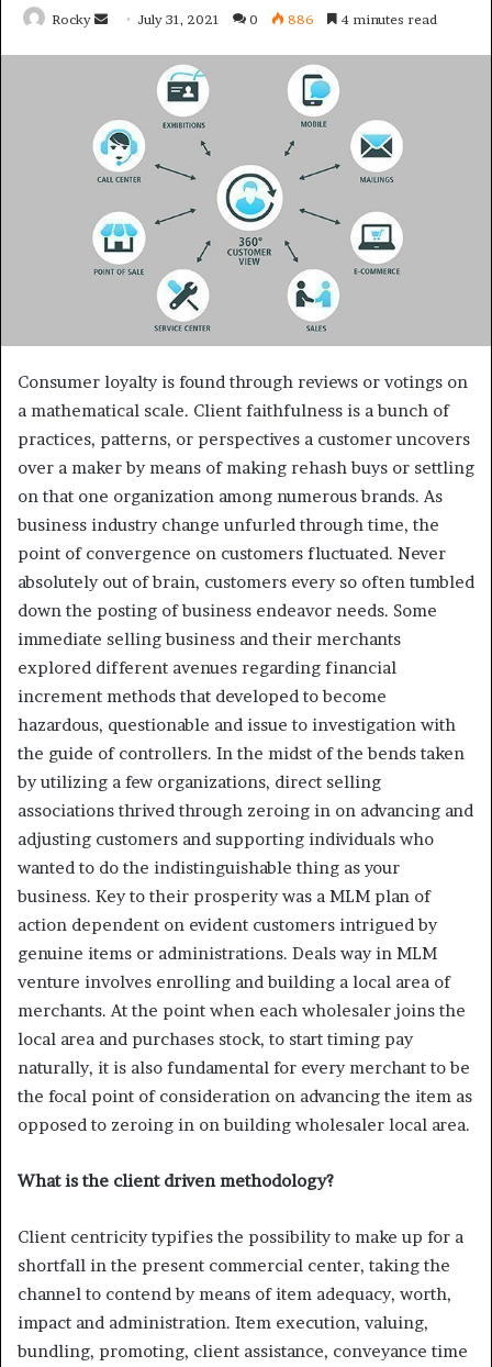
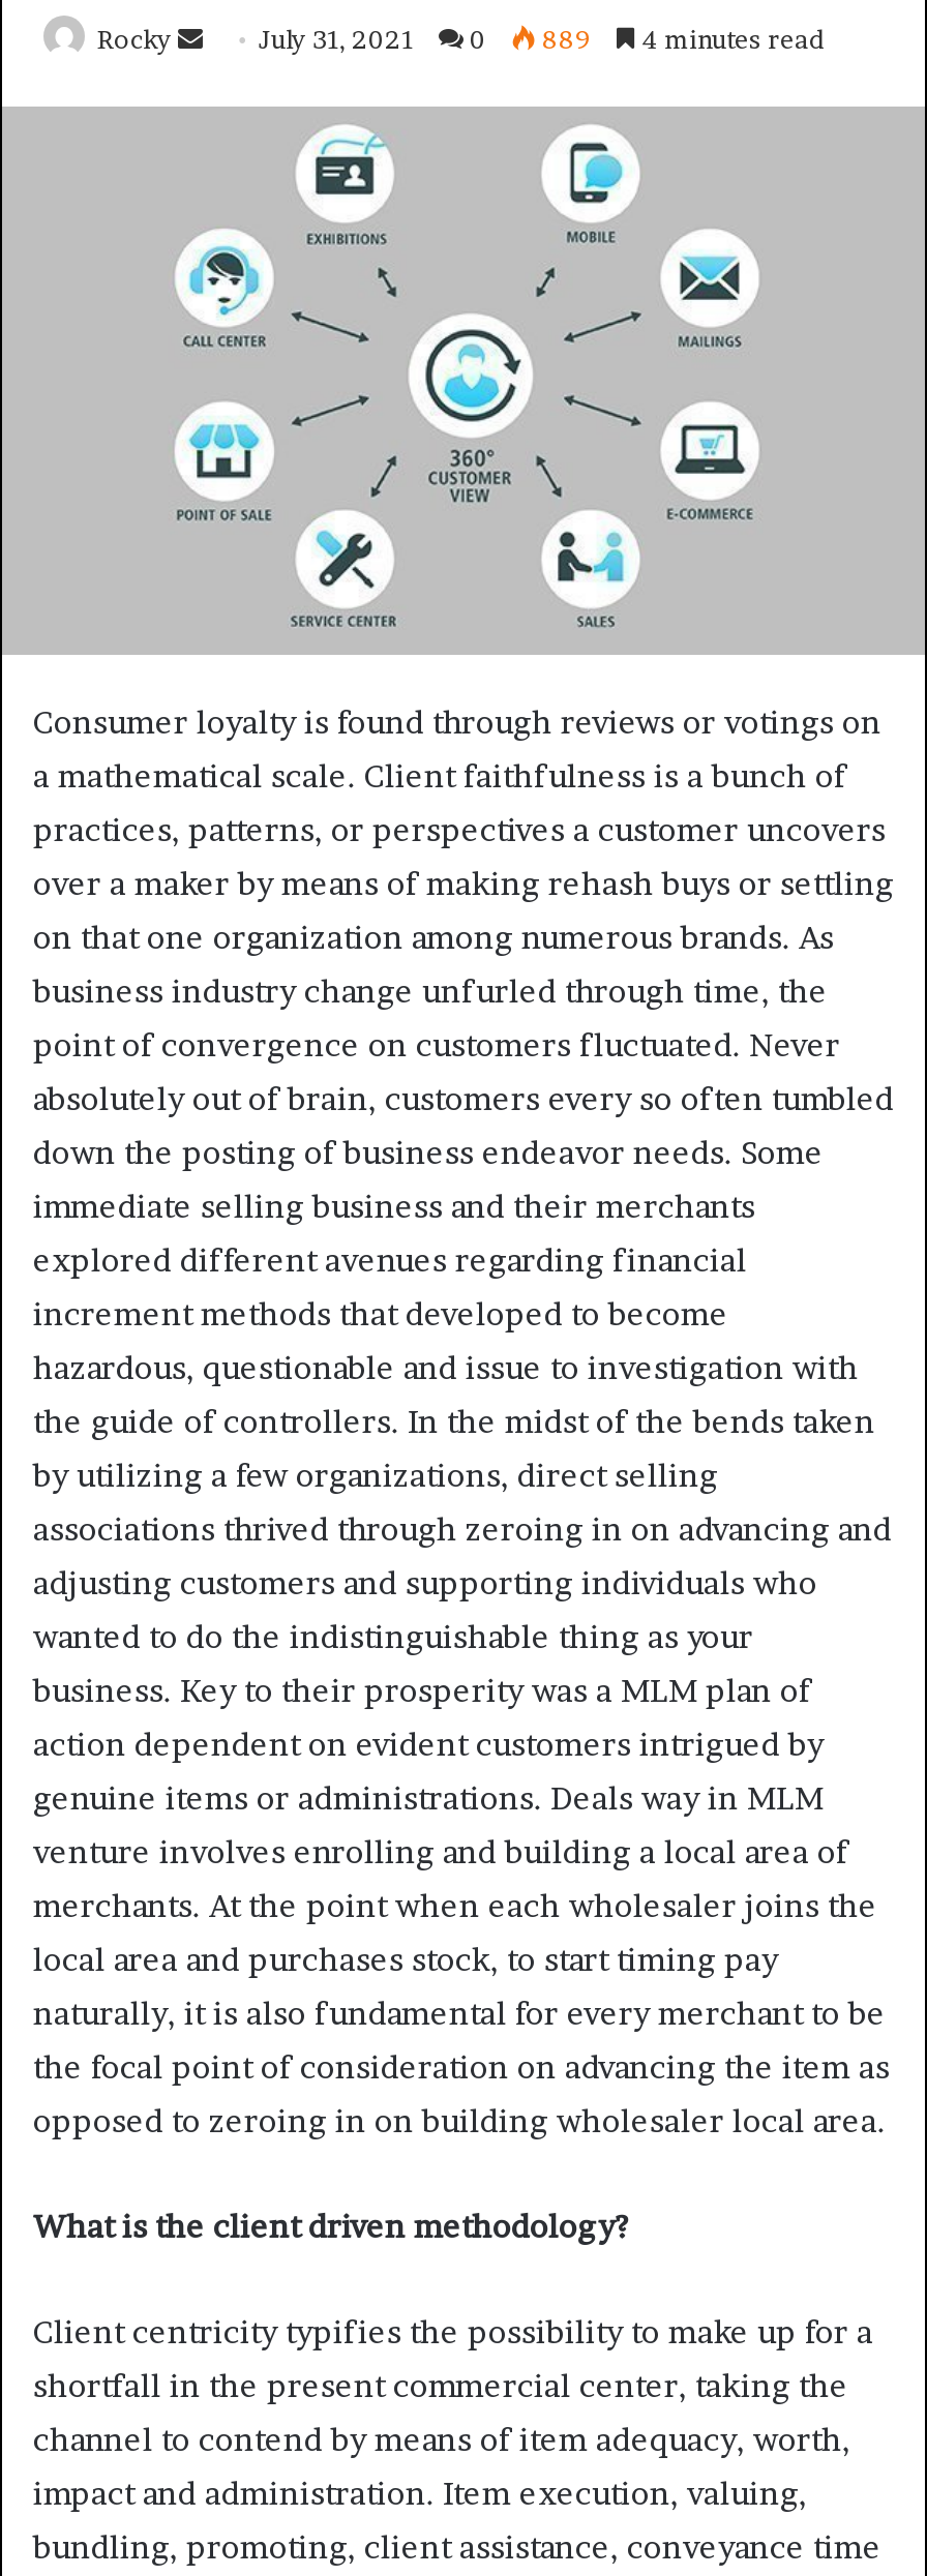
[284,11,314,27] 886 -> [536,23,592,54] 889

